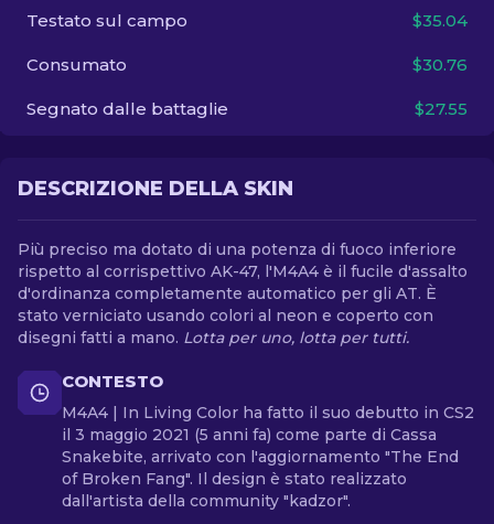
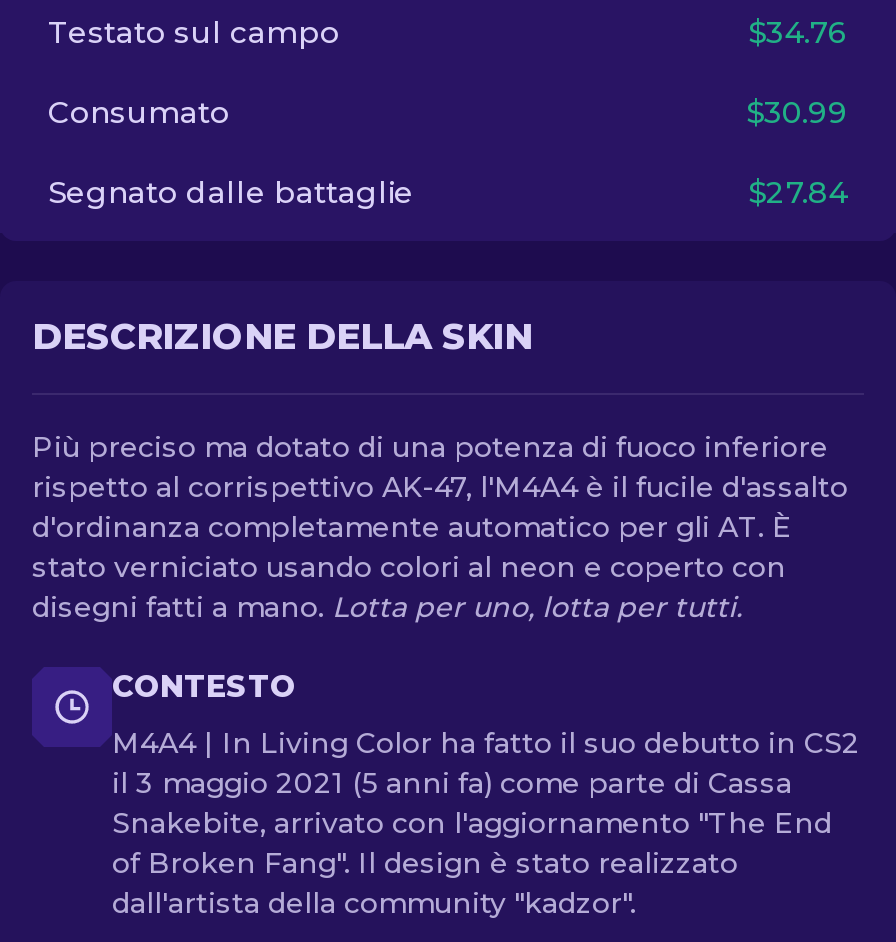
[412,10,468,31] $35.04 -> [748,13,848,51] $34.76
[412,54,468,75] $30.76 -> [746,93,848,131] $30.99
[415,98,468,119] $27.55 -> [748,173,848,211] $27.84

